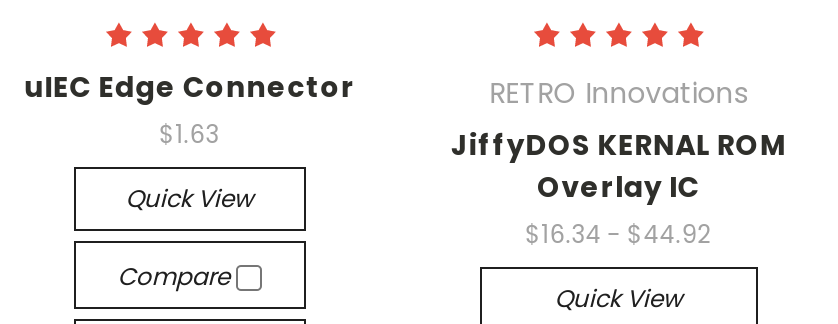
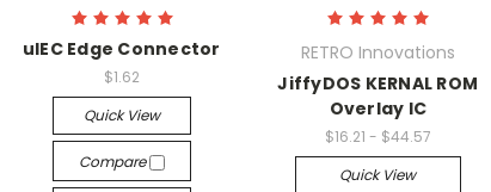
[160,117,220,151] $1.63 -> [104,67,140,87] $1.62
[526,217,712,251] $16.34 - $44.92 -> [325,126,431,147] $16.21 - $44.57

